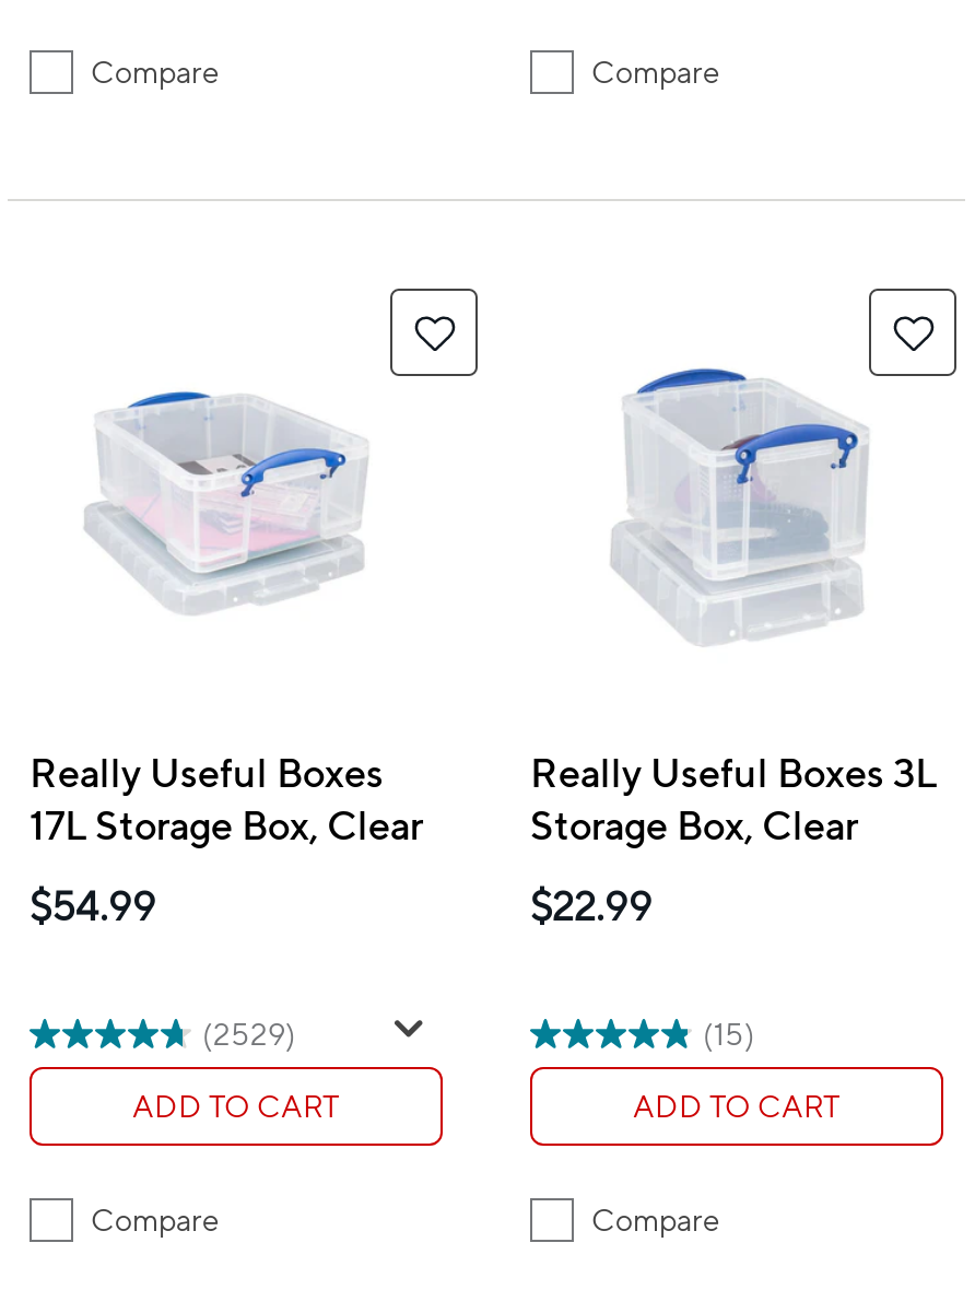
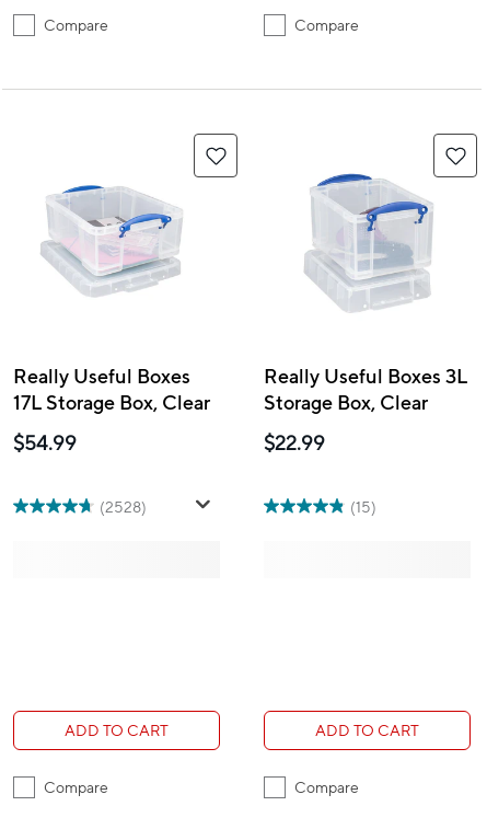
[202,1014,296,1051] (2529) -> [100,497,147,516] (2528)

